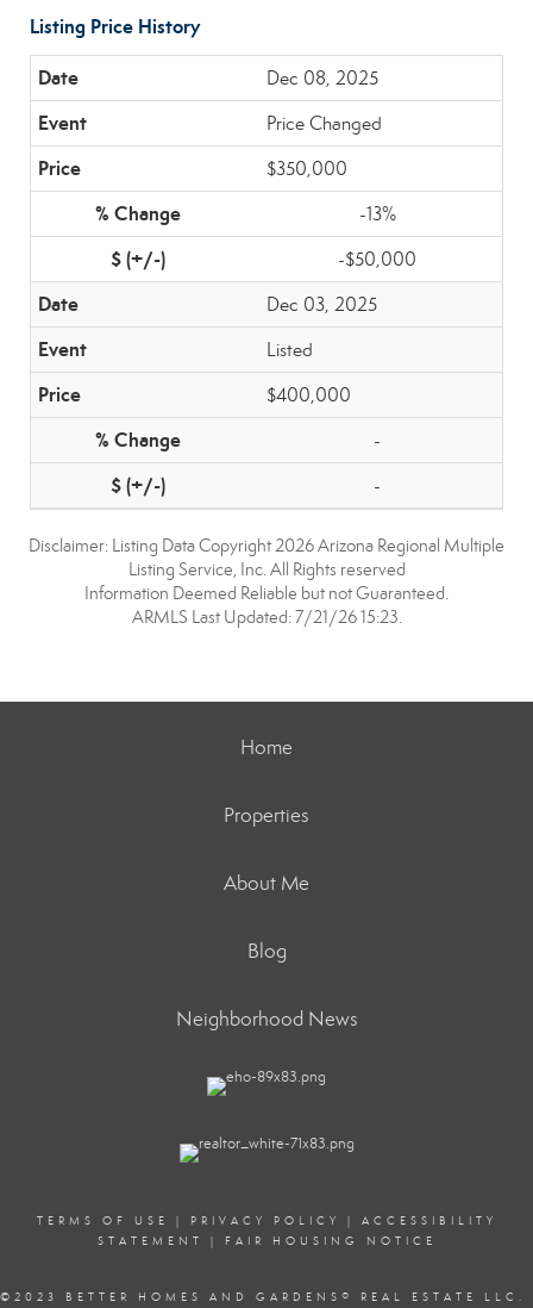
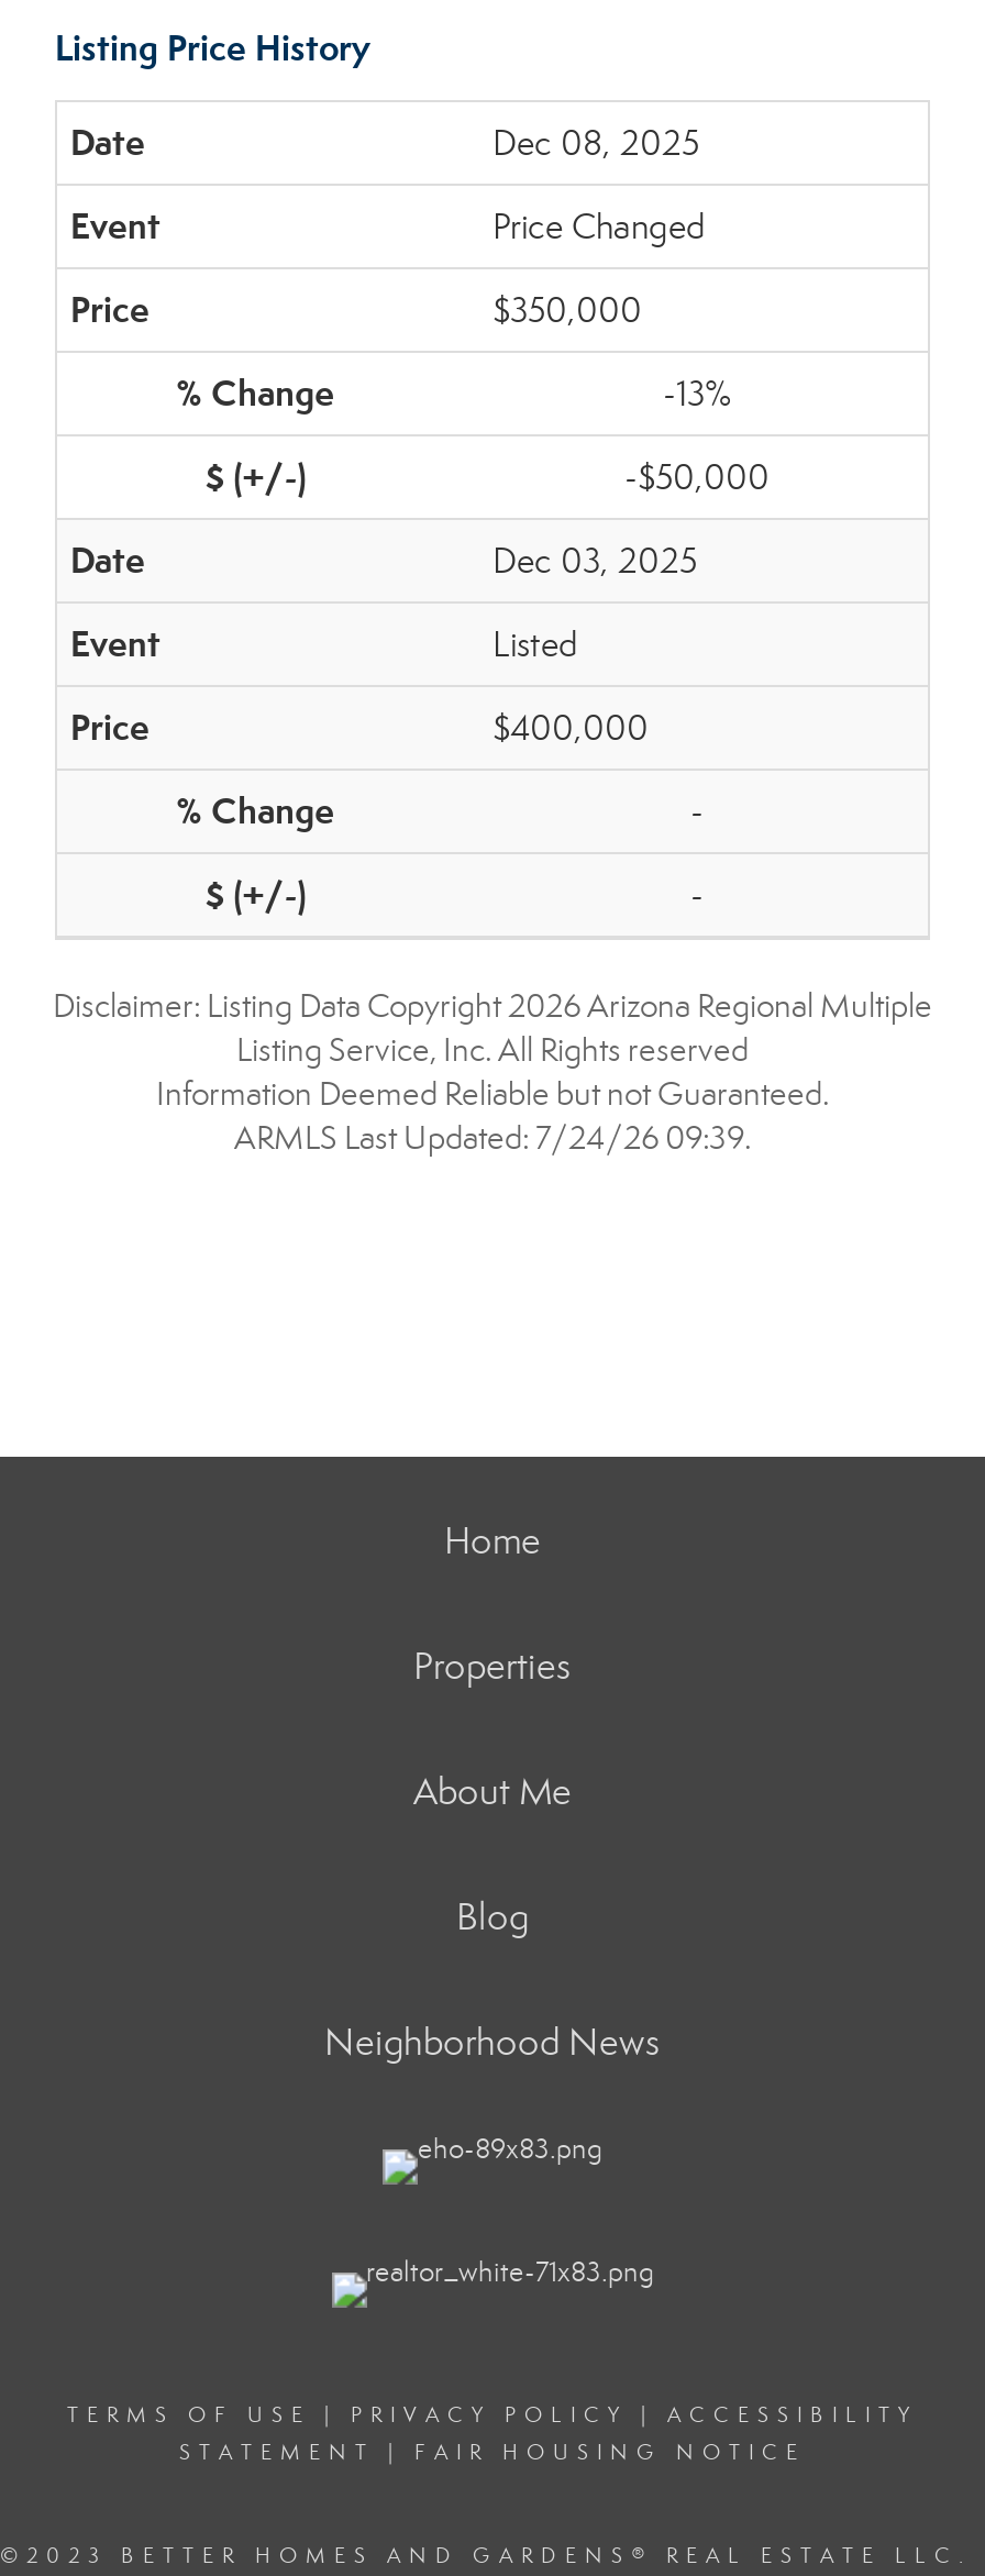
[131,606,402,628] ARMLS Last Updated: 7/21/26 15:23. -> [234,1118,751,1158] ARMLS Last Updated: 7/24/26 09:39.

